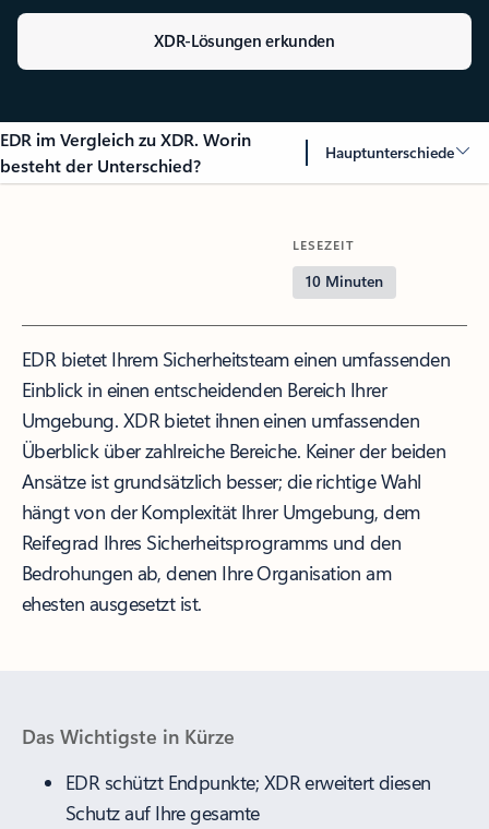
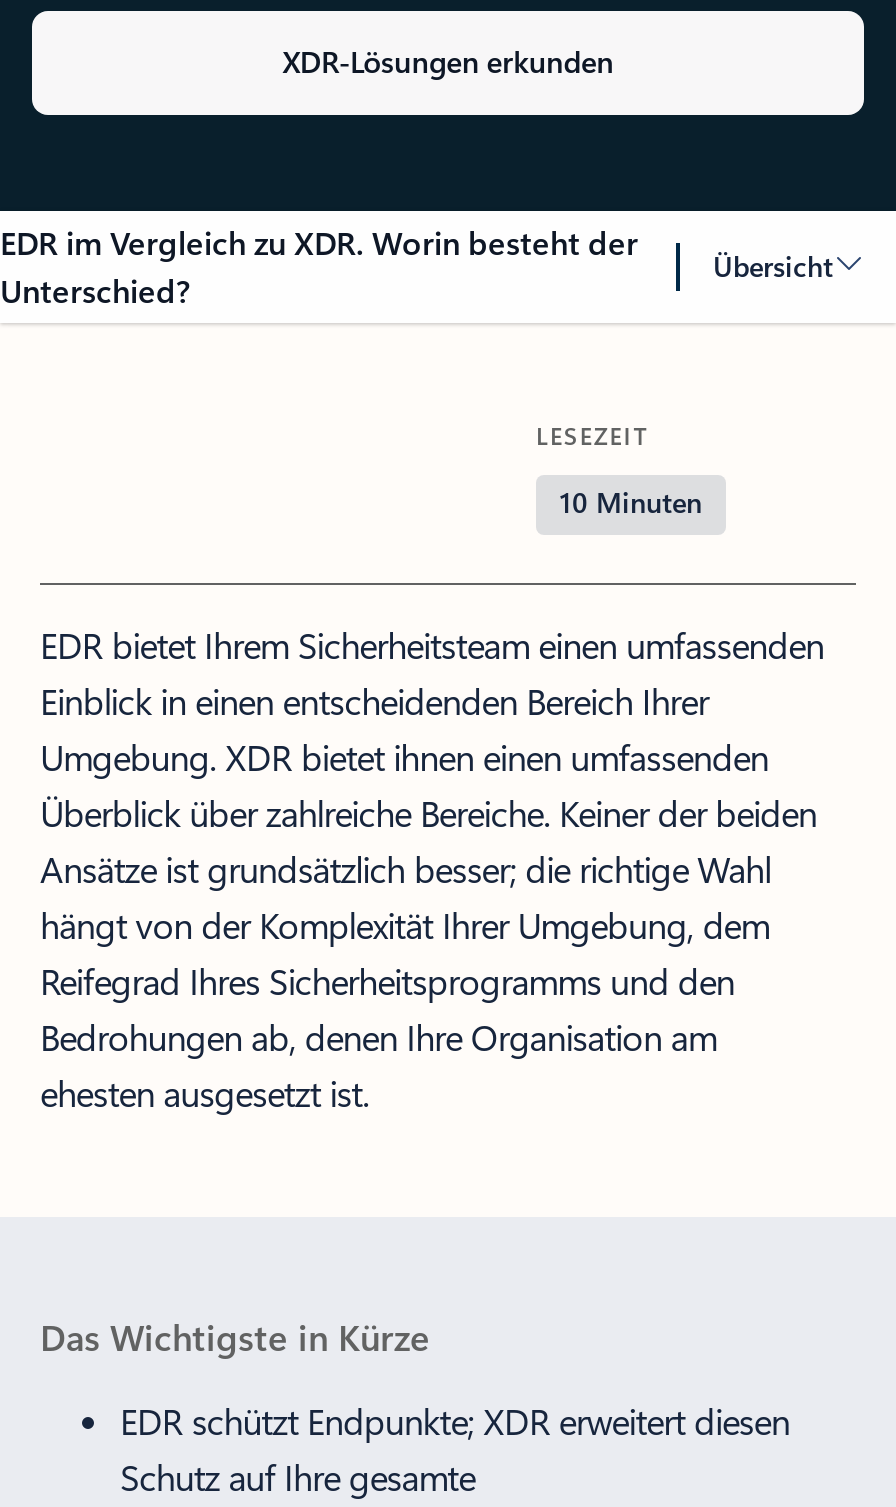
[326,141,455,162] Hauptunterschiede -> [713,246,833,284] Übersicht

